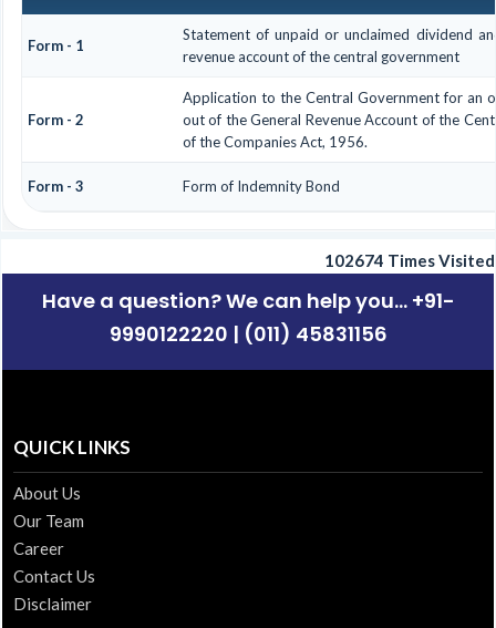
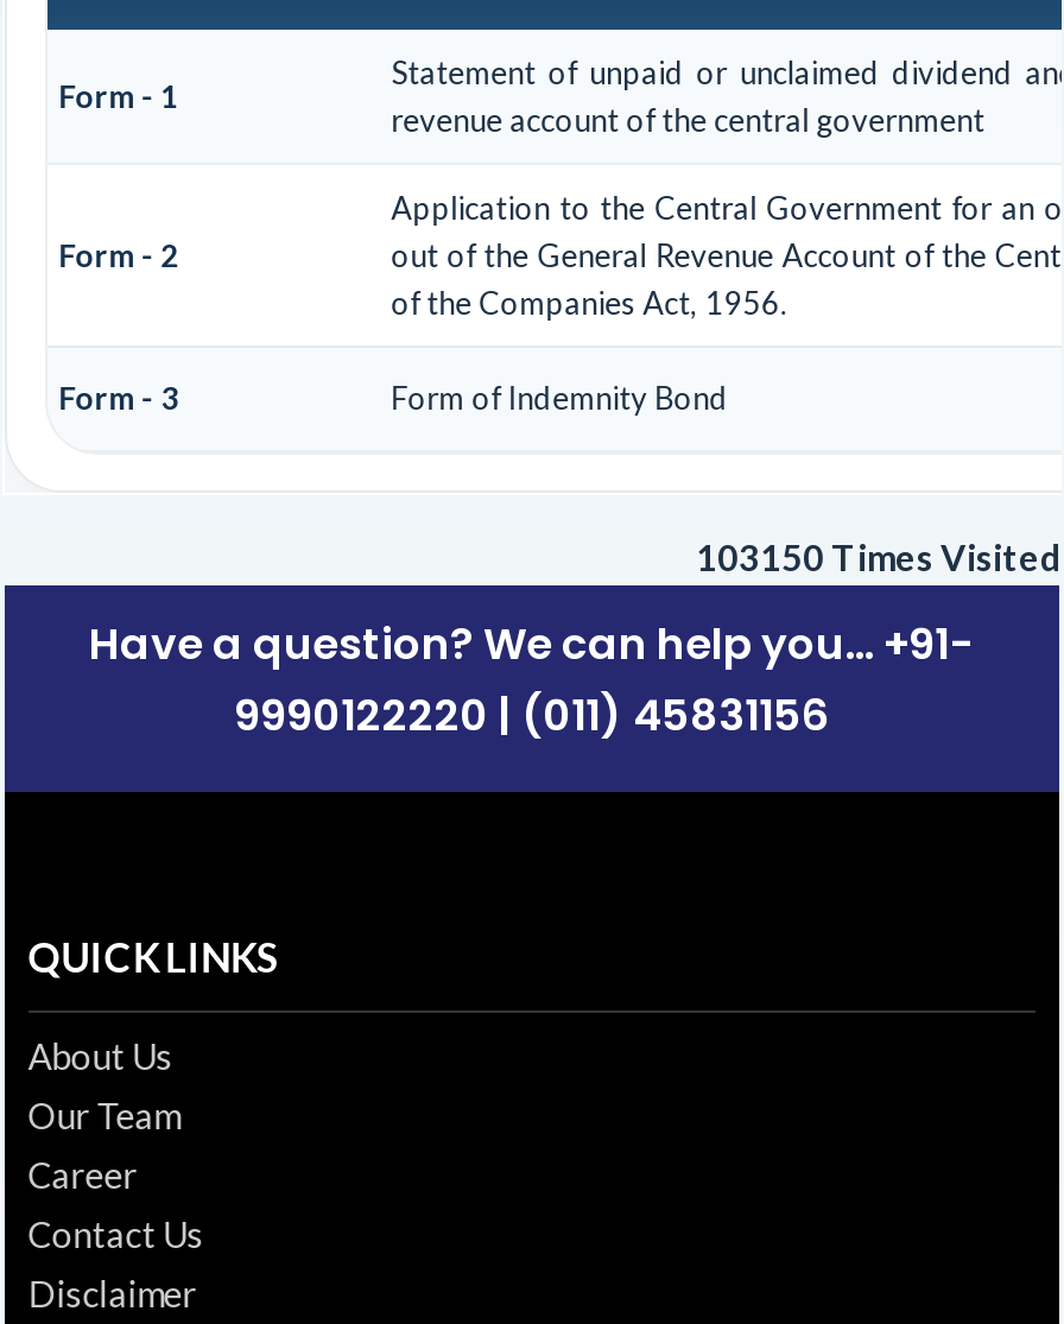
[324,250,495,270] 102674 Times Visited -> [696,536,1062,578] 103150 Times Visited

